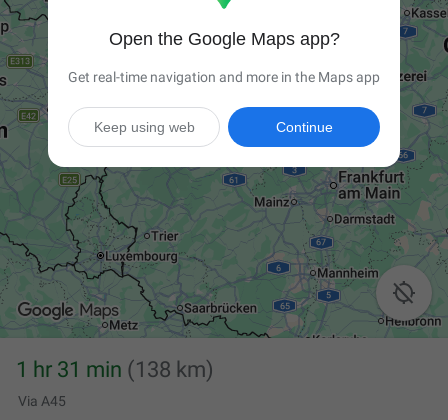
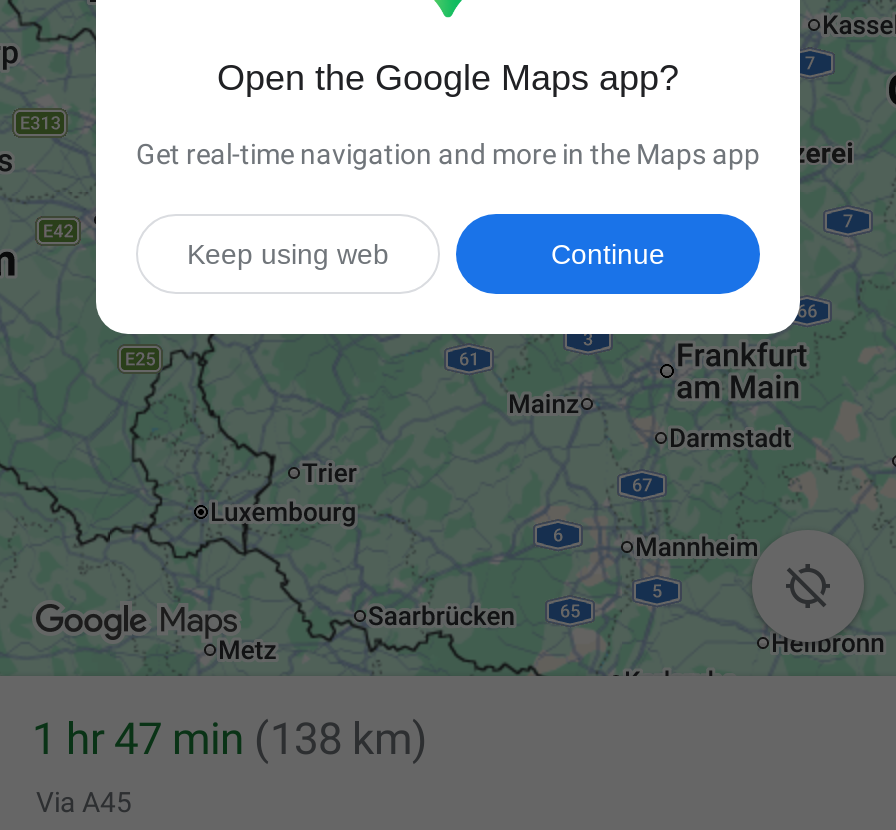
[16,357,214,382] 1 hr 31 min (138 km) -> [32,714,428,764] 1 hr 47 min (138 km)

